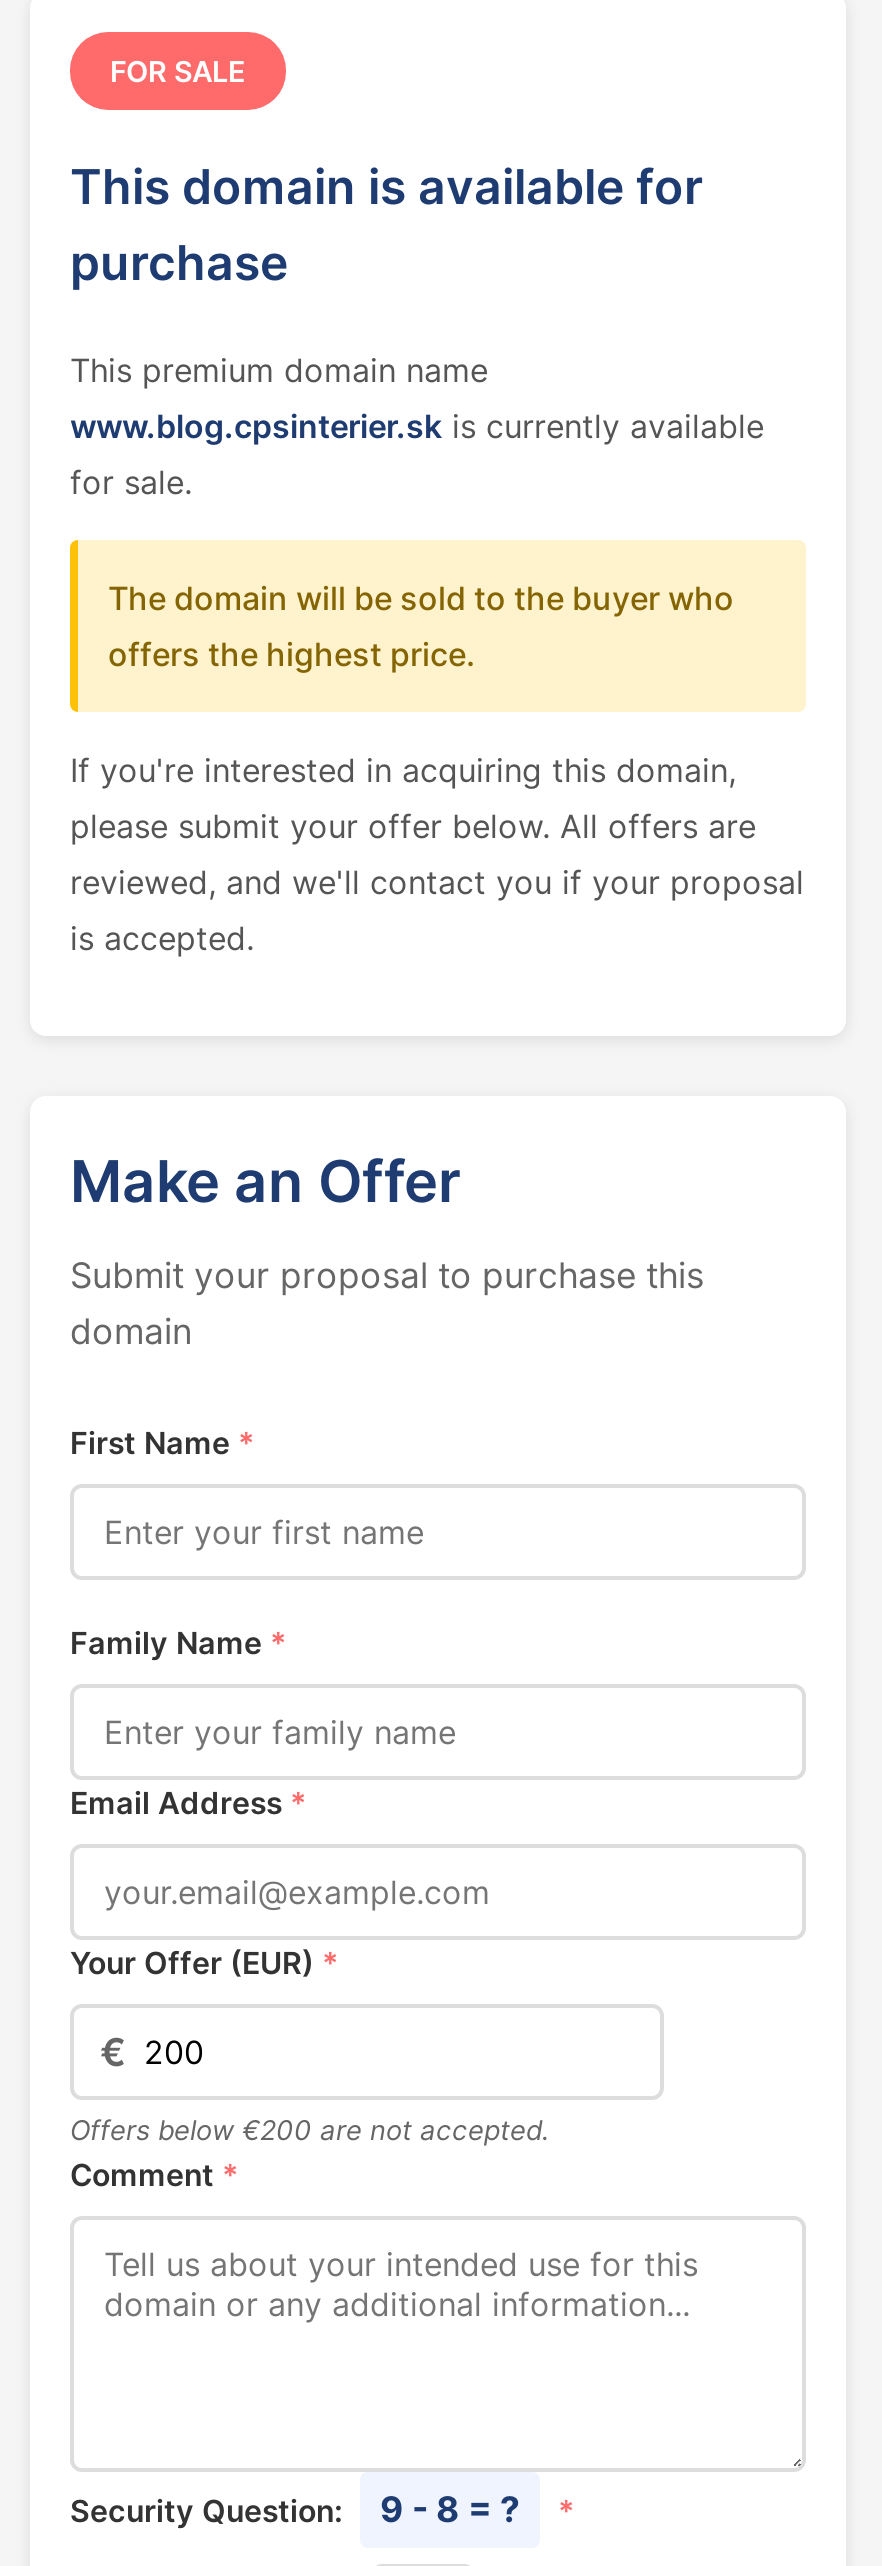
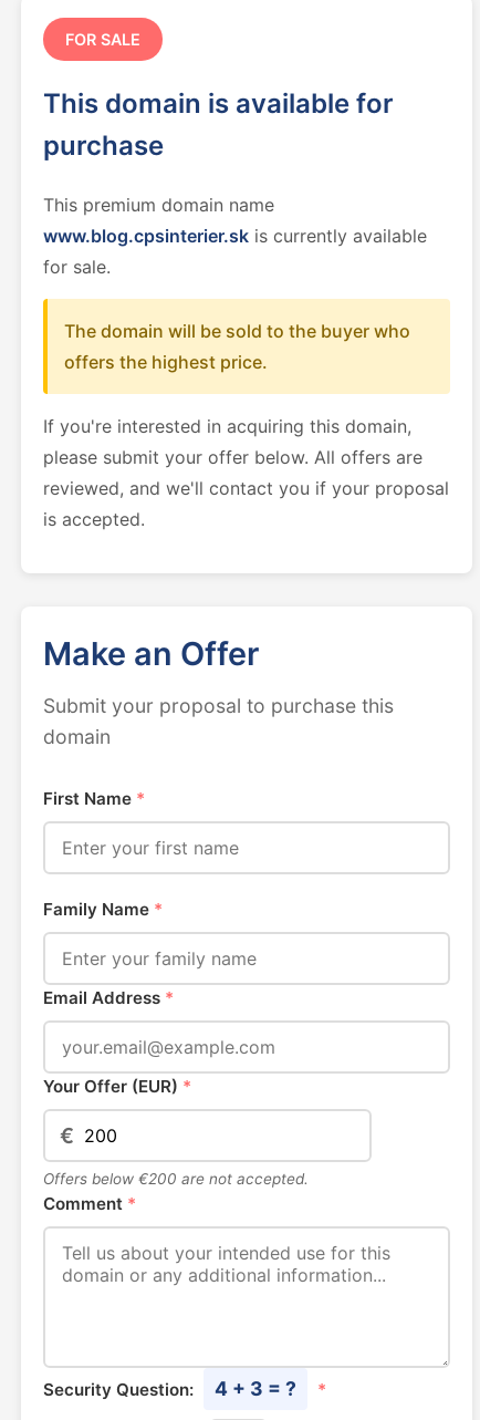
[380,2488,520,2530] 9 - 8 = ? -> [215,1377,296,1400] 4 + 3 = ?

